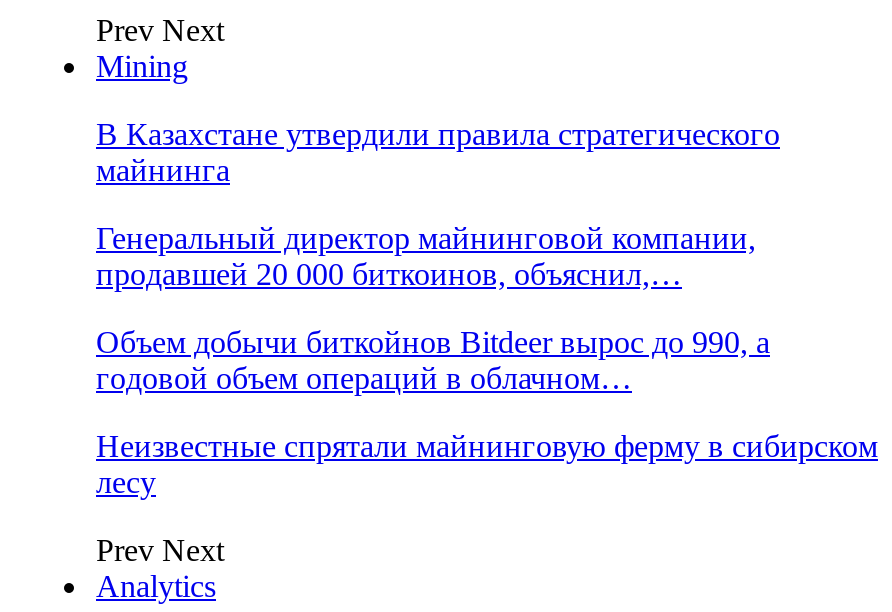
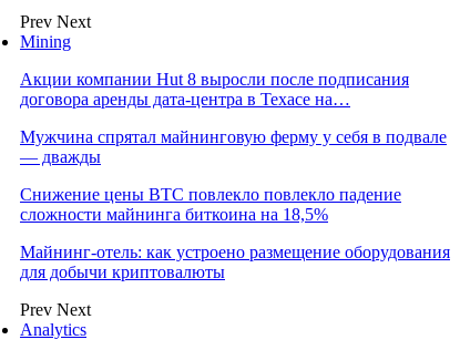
[96,117,780,187] В Казахстане утвердили правила стратегического | майнинга -> [20,70,409,109] Акции компании Hut 8 выросли после подписания | договора аренды дата-центра в Техасе на…
[96,221,756,291] Генеральный директор майнинговой компании, | продавшей 20 000 биткоинов, объяснил,… -> [20,127,447,166] Мужчина спрятал майнинговую ферму у себя в подвале | — дважды
[96,325,770,395] Объем добычи биткойнов Bitdeer вырос до 990, а | годовой объем операций в облачном… -> [20,185,401,224] Снижение цены BTC повлекло повлекло падение | сложности майнинга биткоина на 18,5%
[96,429,878,499] Неизвестные спрятали майнинговую ферму в сибирском | лесу -> [20,243,450,281] Майнинг-отель: как устроено размещение оборудования | для добычи криптовалюты

